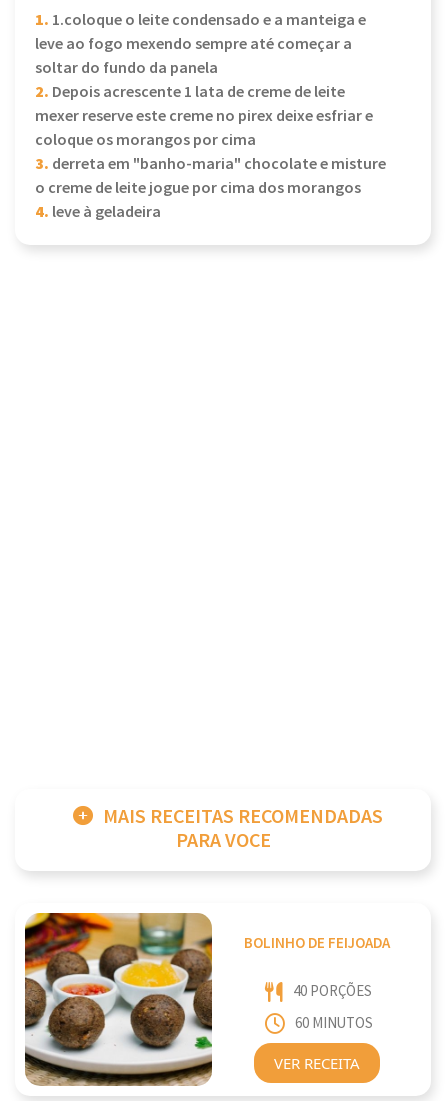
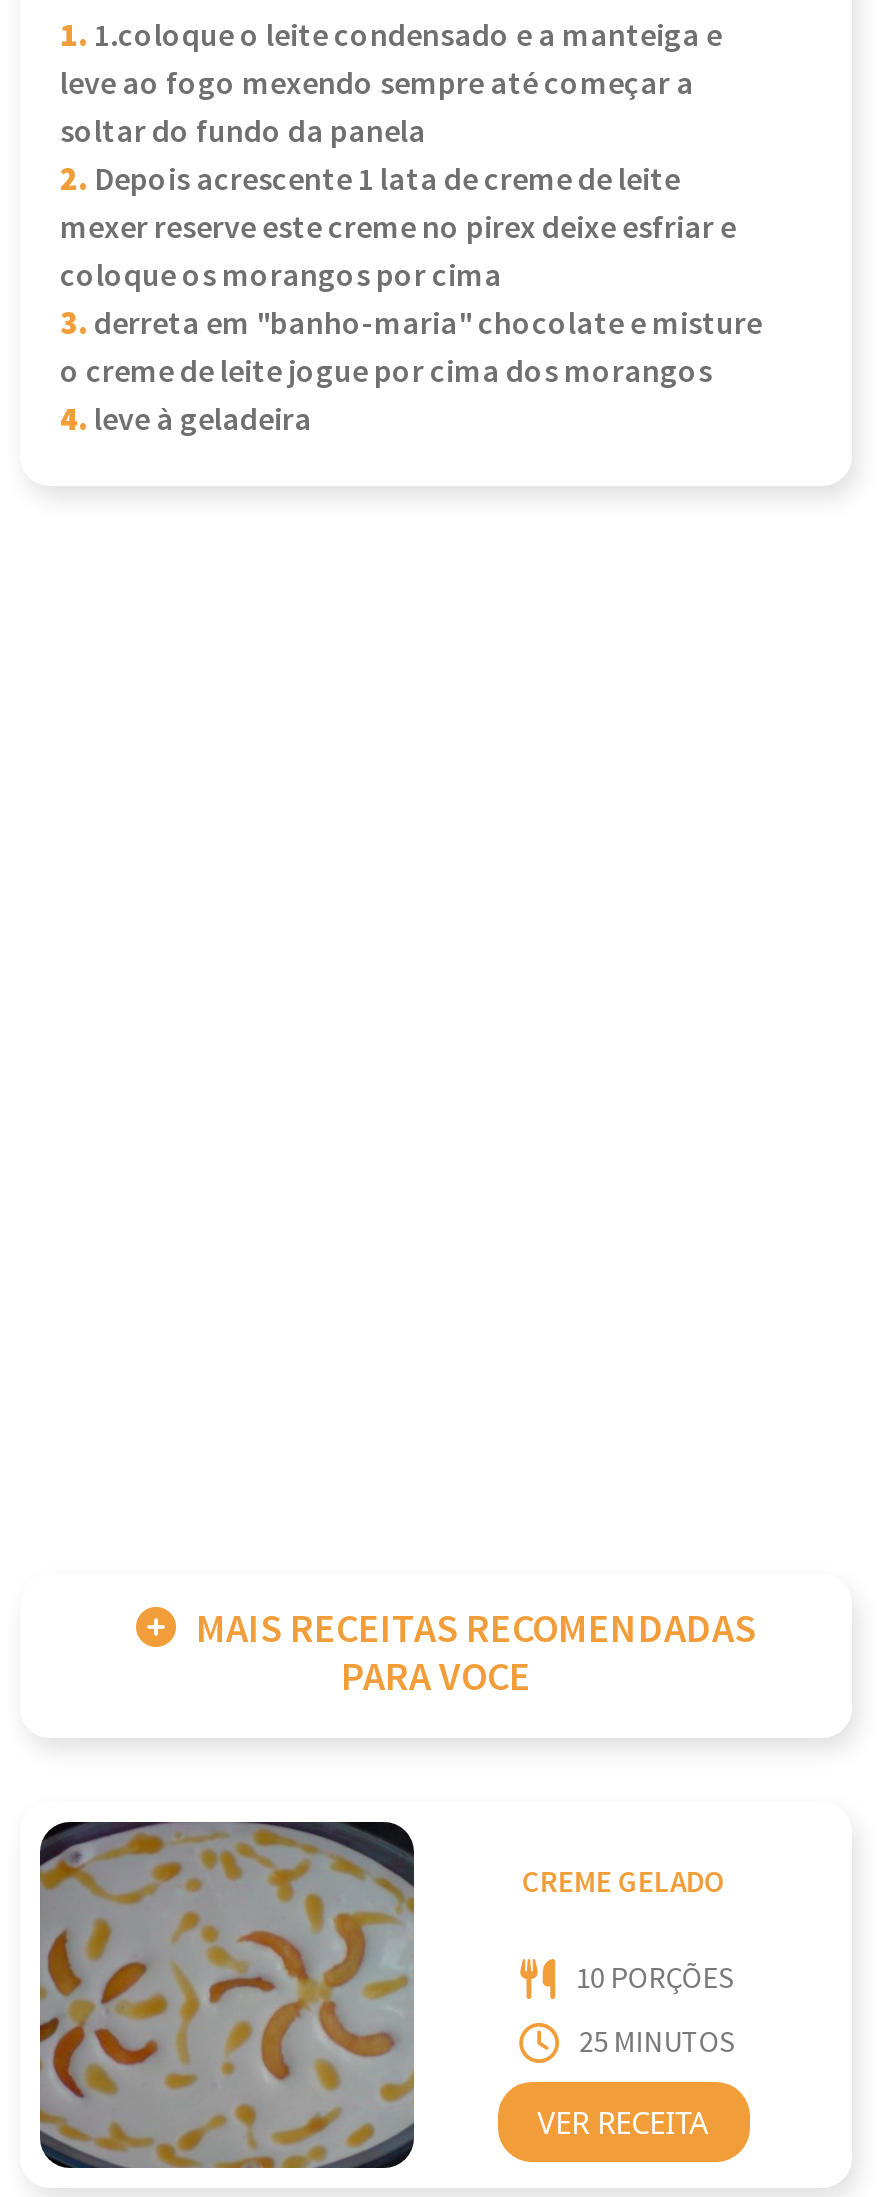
[24,912,213,1087] [image] -> [38,1820,416,2170] [image]
[244,934,390,953] BOLINHO DE FEIJOADA -> [522,1864,724,1902] CREME GELADO
[293,982,372,1001] 40 PORÇÕES -> [576,1960,734,1998] 10 PORÇÕES
[295,1014,373,1033] 60 MINUTOS -> [579,2024,735,2062] 25 MINUTOS

